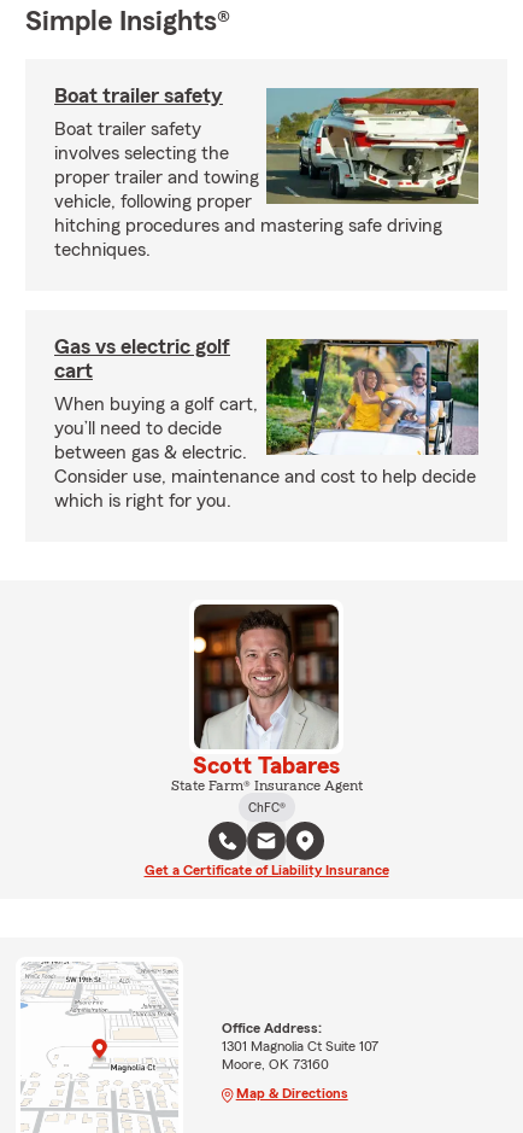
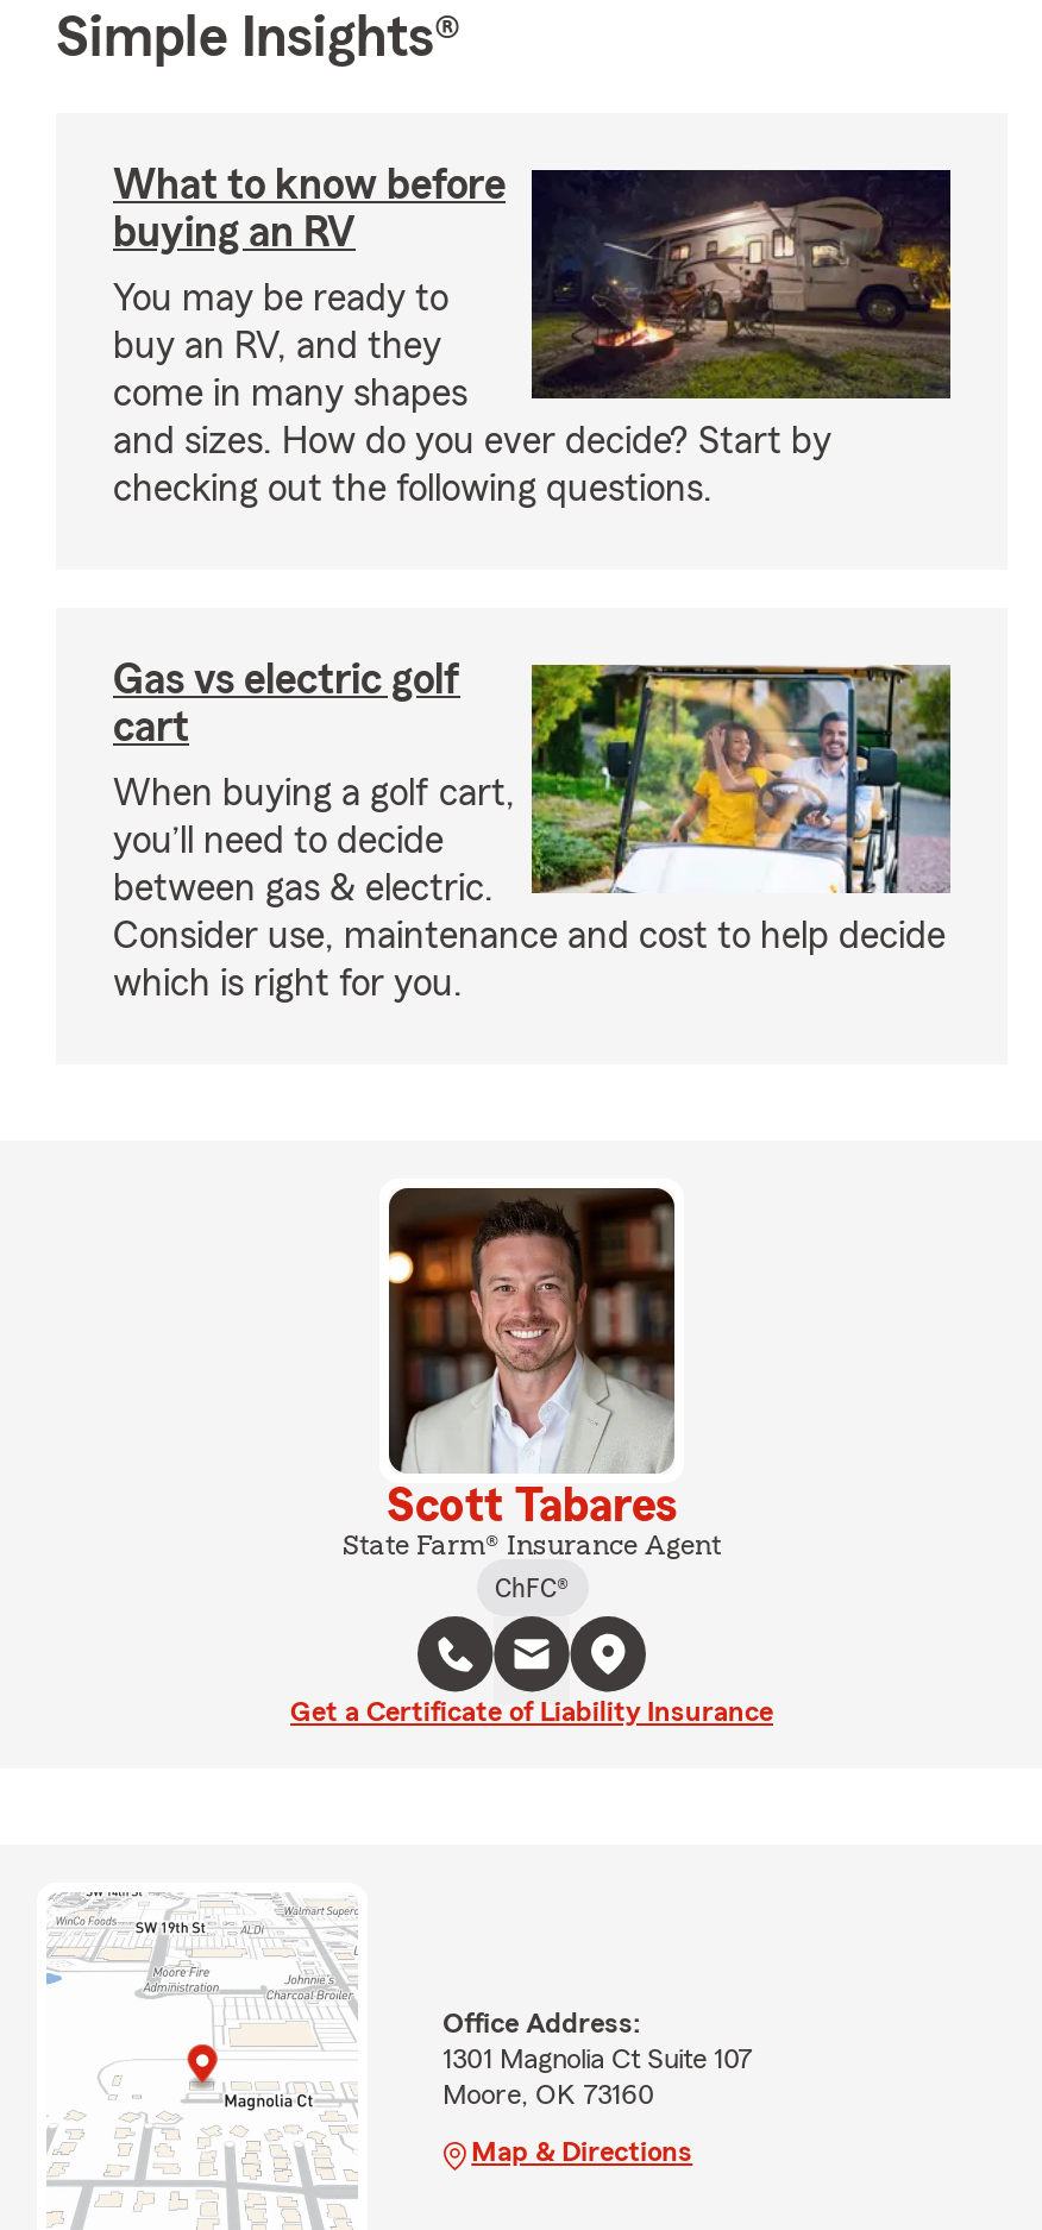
[54,84,223,106] Boat trailer safety -> [113,163,506,253] What to know before | buying an RV
[54,87,480,259] [image] | Boat trailer safety | involves selecting the | proper trailer and towing | vehicle, following proper | hitching procedures and mastering safe driving | techniques. -> [113,168,953,508] [image] | You may be ready to | buy an RV, and they | come in many shapes | and sizes. How do you ever decide? Start by | checking out the following questions.

